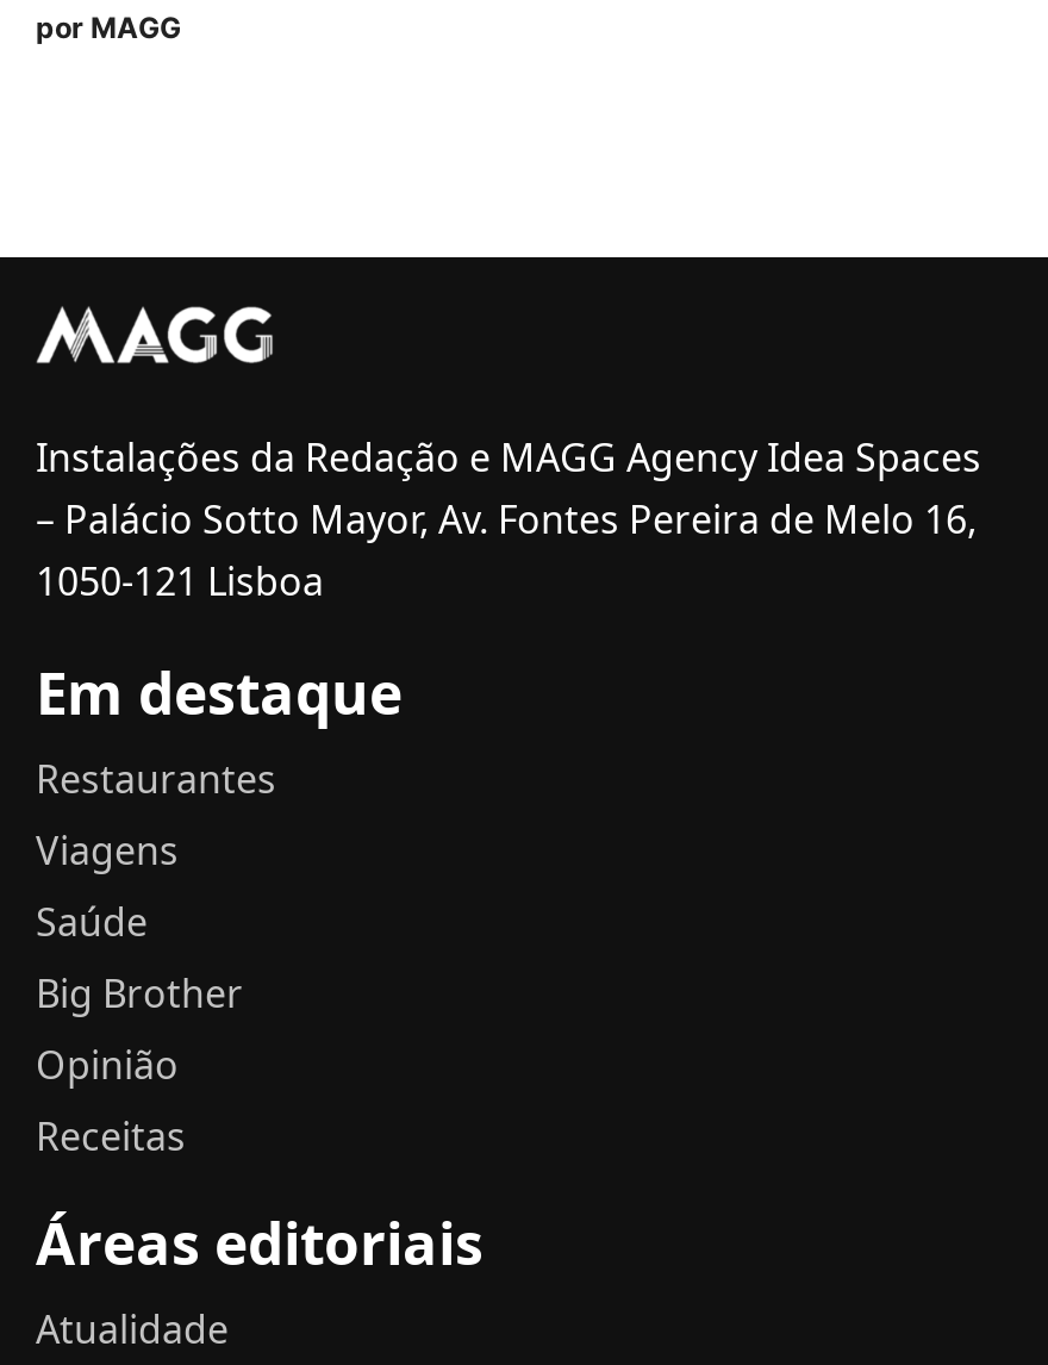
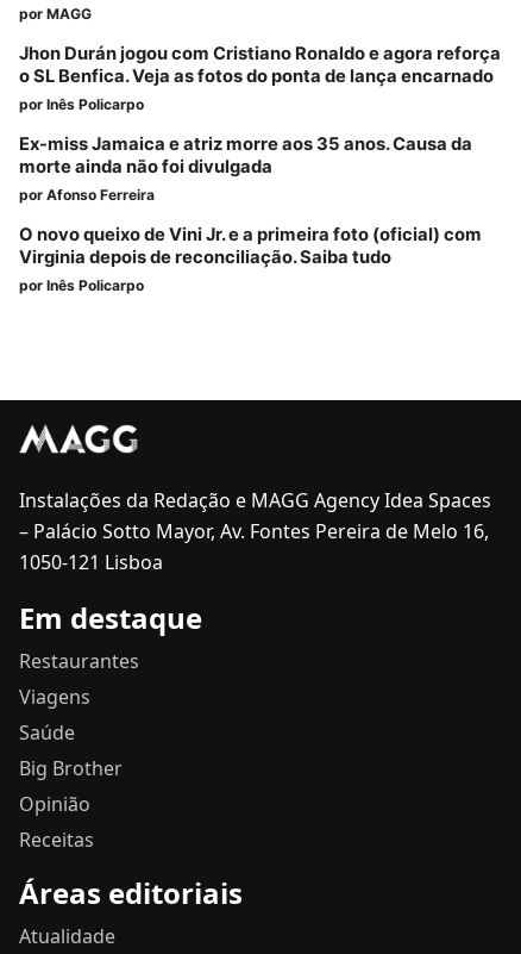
none -> [19,43,501,294] Jhon Durán jogou com Cristiano Ronaldo e agora reforça | o SL Benfica. Veja as fotos do ponta de lança encarnado | por Inês Policarpo | Ex-miss Jamaica e atriz morre aos 35 anos. Causa da | morte ainda não foi divulgada | por Afonso Ferreira | O novo queixo de Vini Jr. e a primeira foto (oficial) com | Virginia depois de reconciliação. Saiba tudo | por Inês Policarpo

